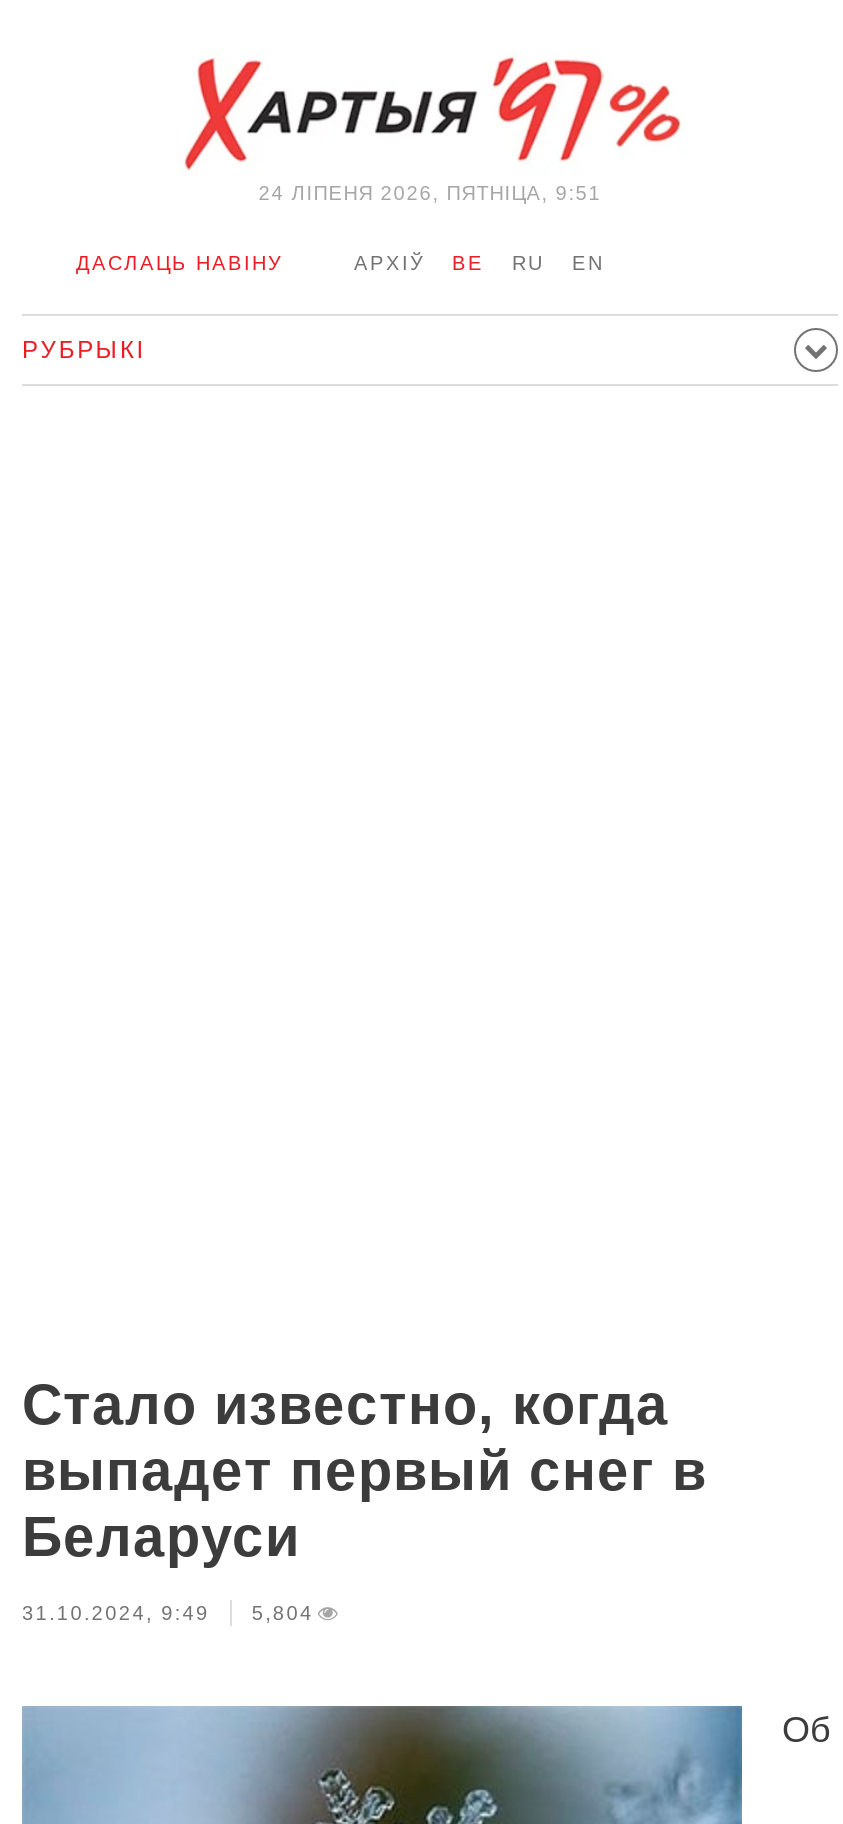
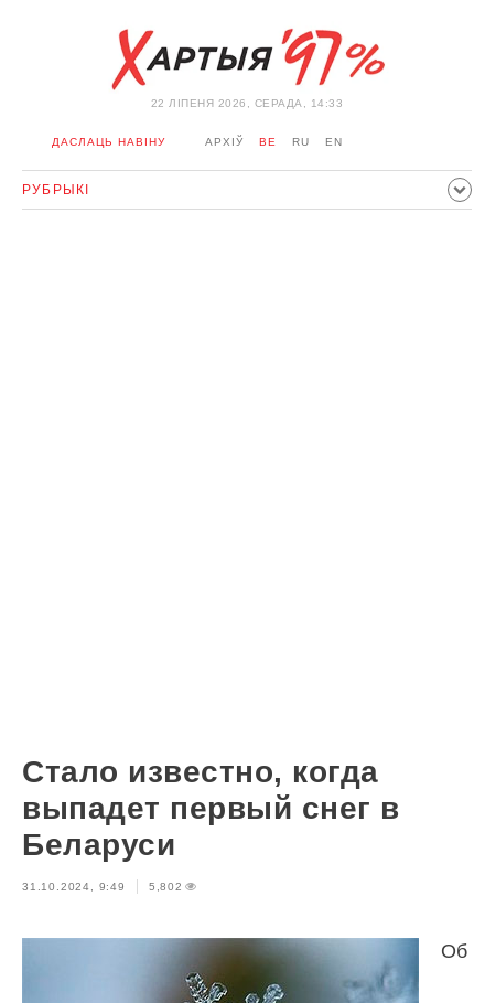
[258,182,602,204] 24 ЛIПЕНЯ 2026, ПЯТНІЦА, 9:51 -> [151,97,343,109] 22 ЛIПЕНЯ 2026, СЕРАДА, 14:33
[22,1602,314,1624] 31.10.2024, 9:49 5,804 -> [22,881,183,893] 31.10.2024, 9:49 5,802

